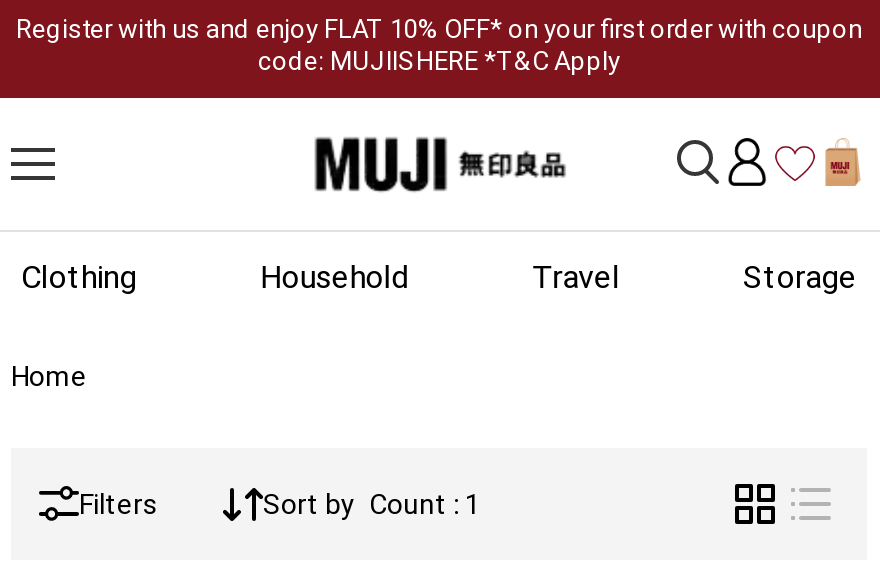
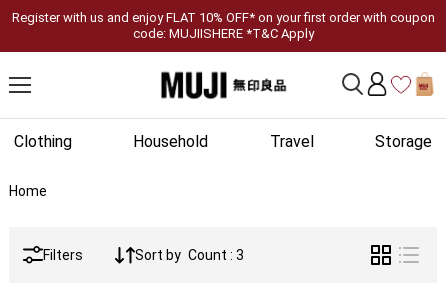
[263,488,481,520] Sort by Count : 1 -> [135,247,244,263] Sort by Count : 3

